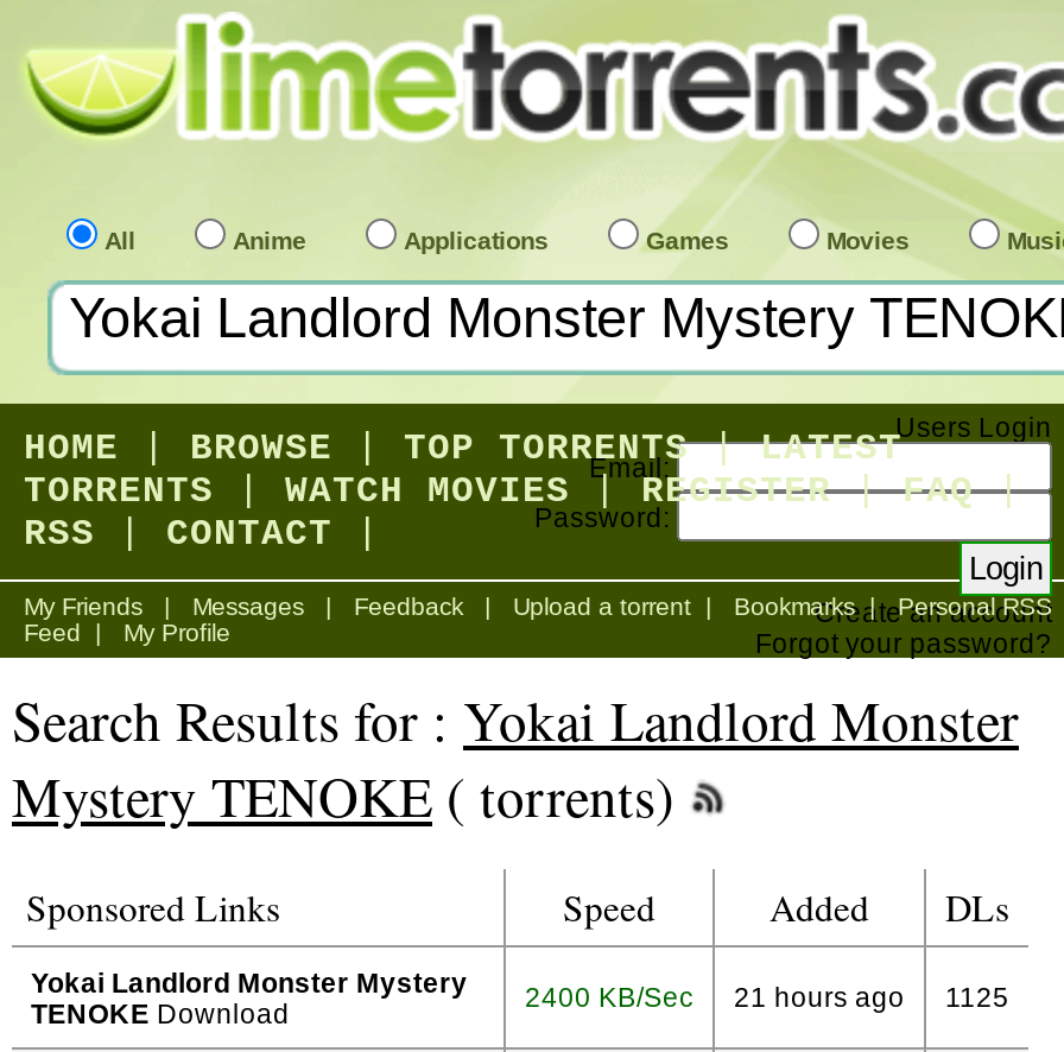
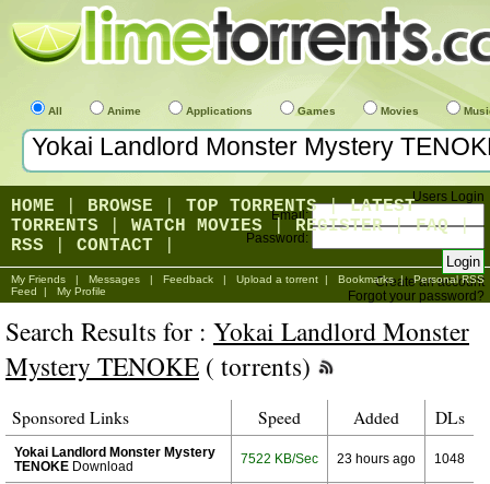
[525,981,693,1012] 2400 KB/Sec -> [241,451,318,465] 7522 KB/Sec
[734,981,905,1012] 21 hours ago -> [337,451,416,465] 23 hours ago
[945,981,1009,1012] 1125 -> [434,451,465,465] 1048

